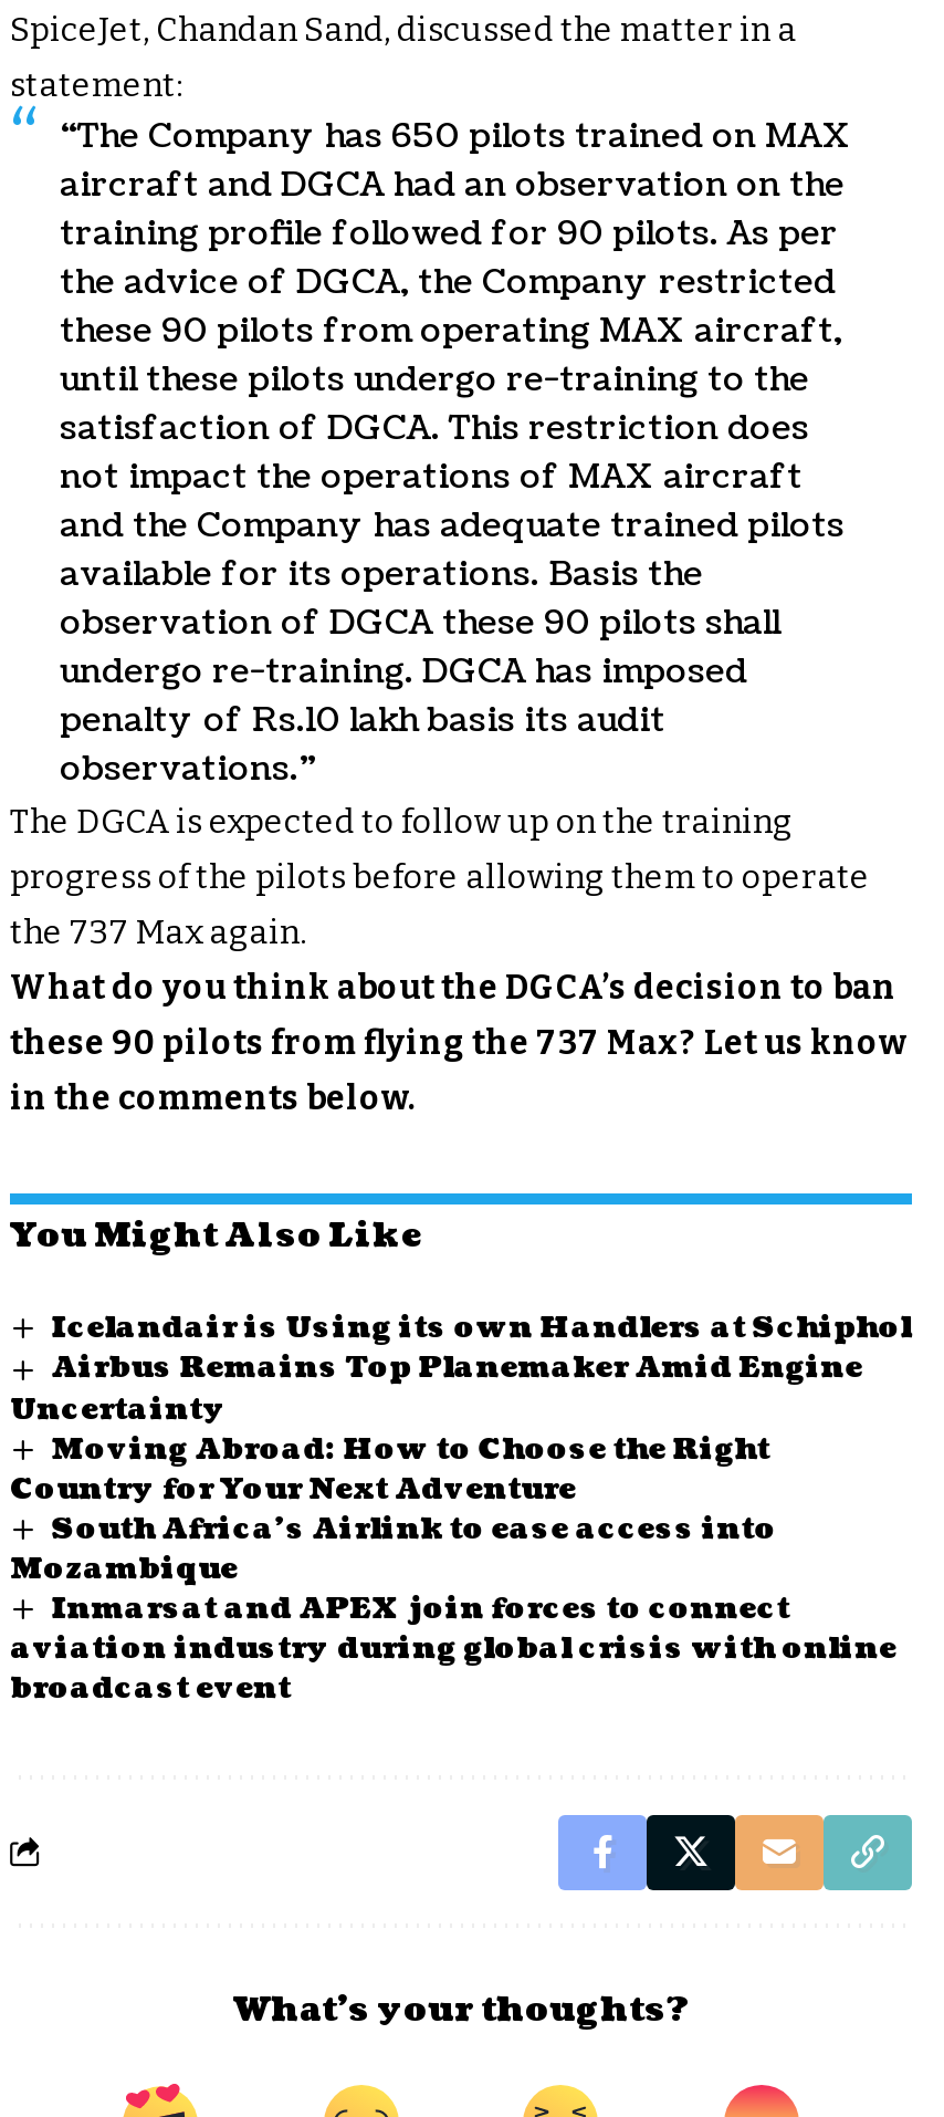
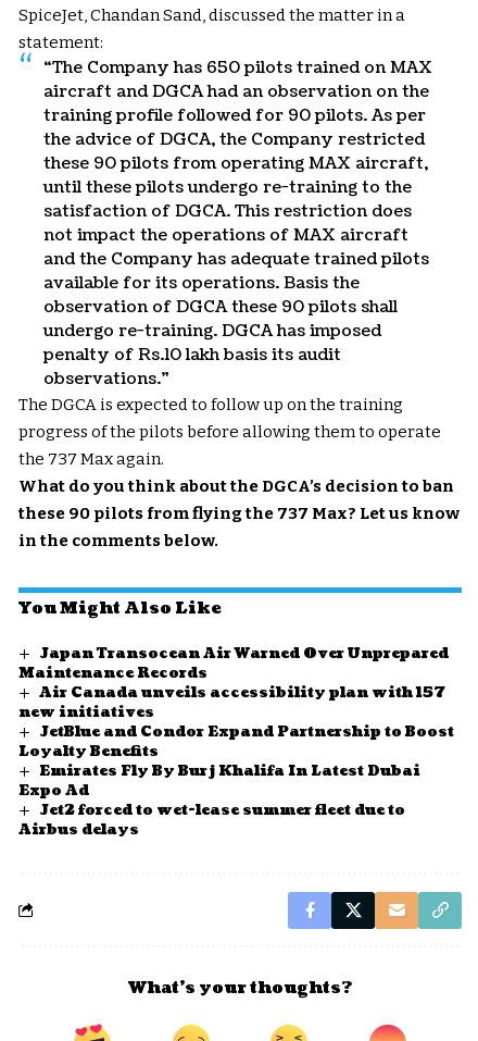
[10,1309,911,1708] Icelandair is Using its own Handlers at Schiphol | Airbus Remains Top Planemaker Amid Engine | Uncertainty | Moving Abroad: How to Choose the Right | Country for Your Next Adventure | South Africa’s Airlink to ease access into | Mozambique | Inmarsat and APEX join forces to connect | aviation industry during global crisis with online | broadcast event -> [18,644,454,840] Japan Transocean Air Warned Over Unprepared | Maintenance Records | Air Canada unveils accessibility plan with 157 | new initiatives | JetBlue and Condor Expand Partnership to Boost | Loyalty Benefits | Emirates Fly By Burj Khalifa In Latest Dubai | Expo Ad | Jet2 forced to wet-lease summer fleet due to | Airbus delays

